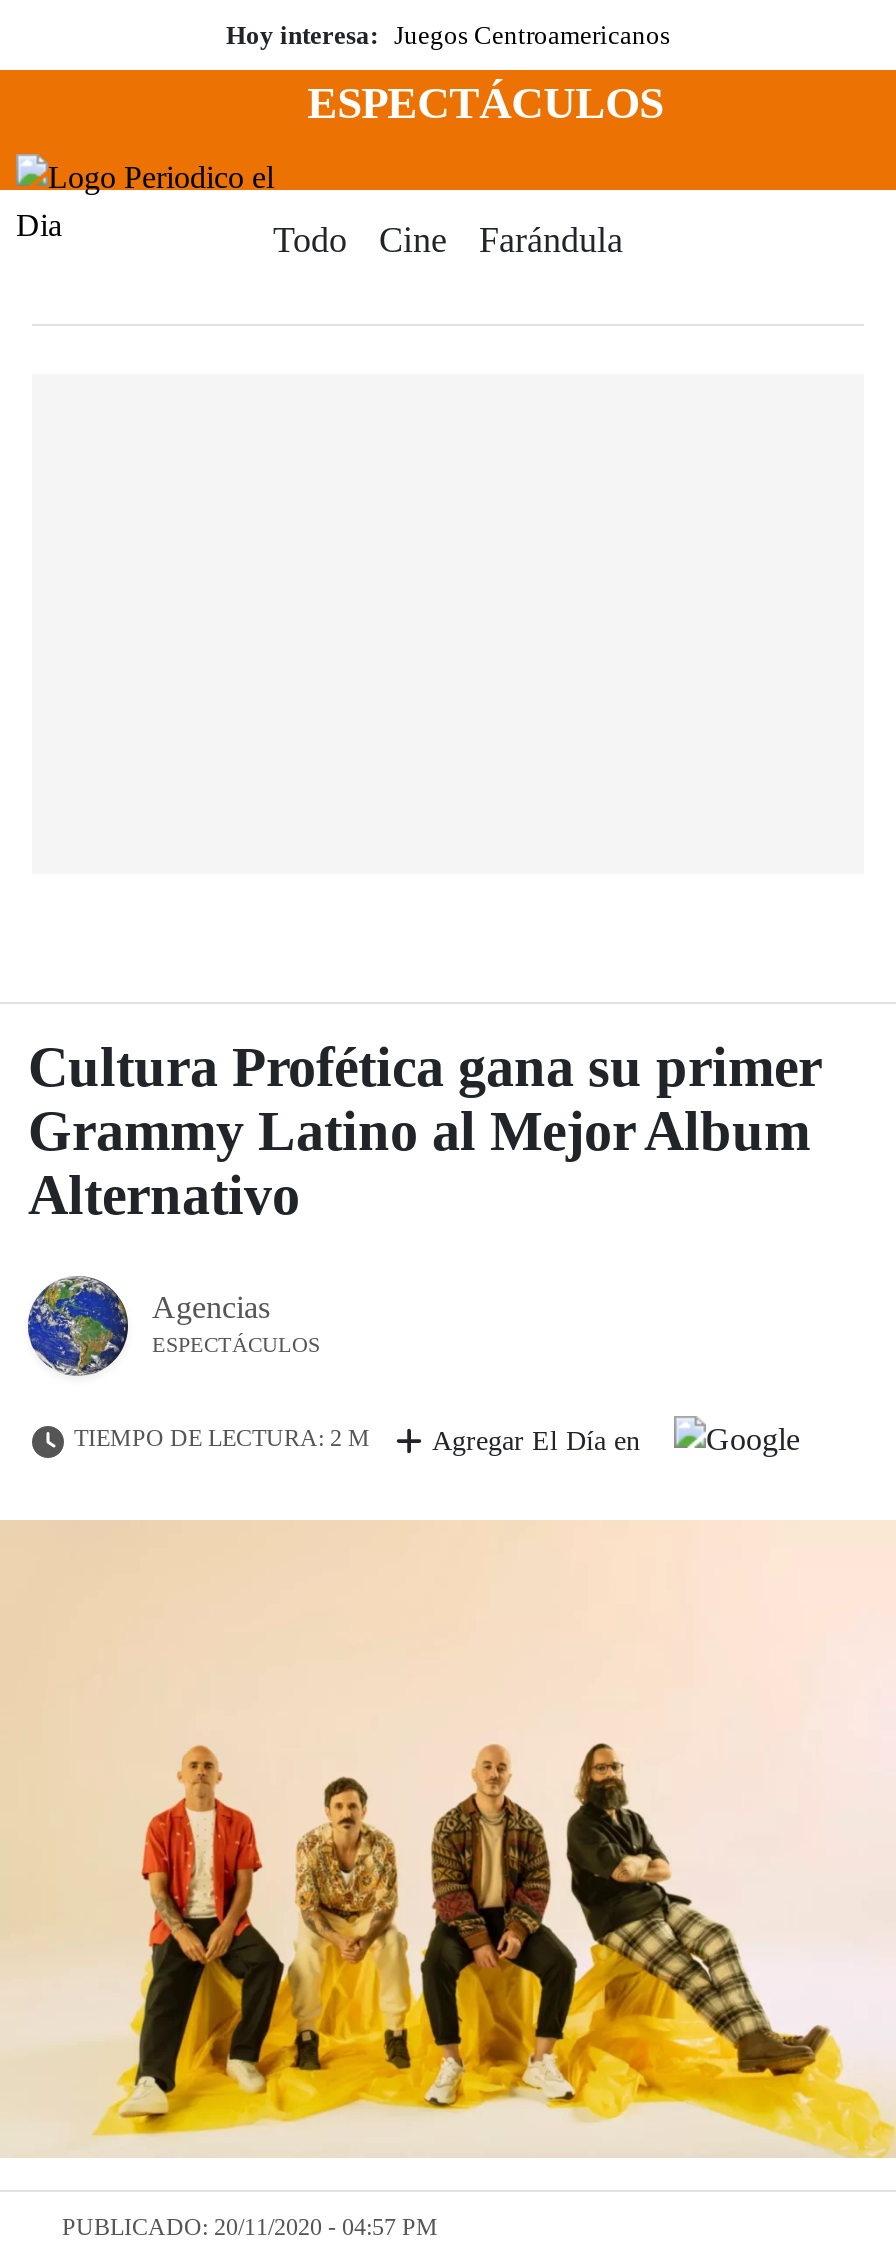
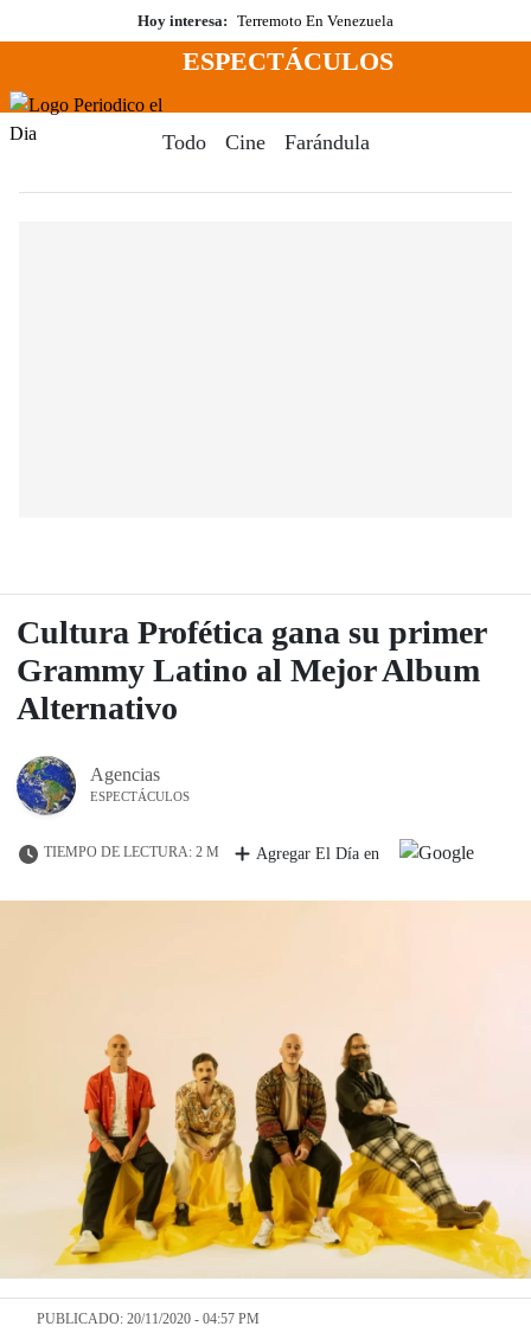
[226,20,670,50] Hoy interesa: Juegos Centroamericanos -> [137,12,394,30] Hoy interesa: Terremoto En Venezuela

